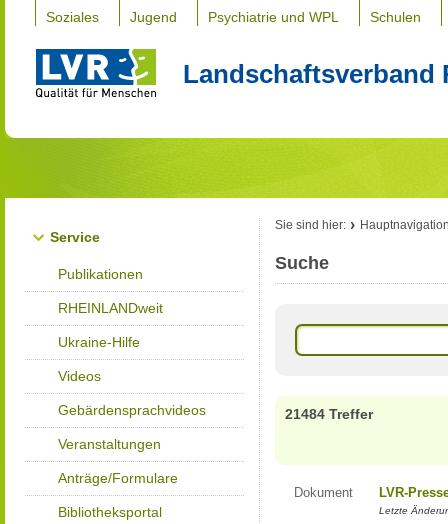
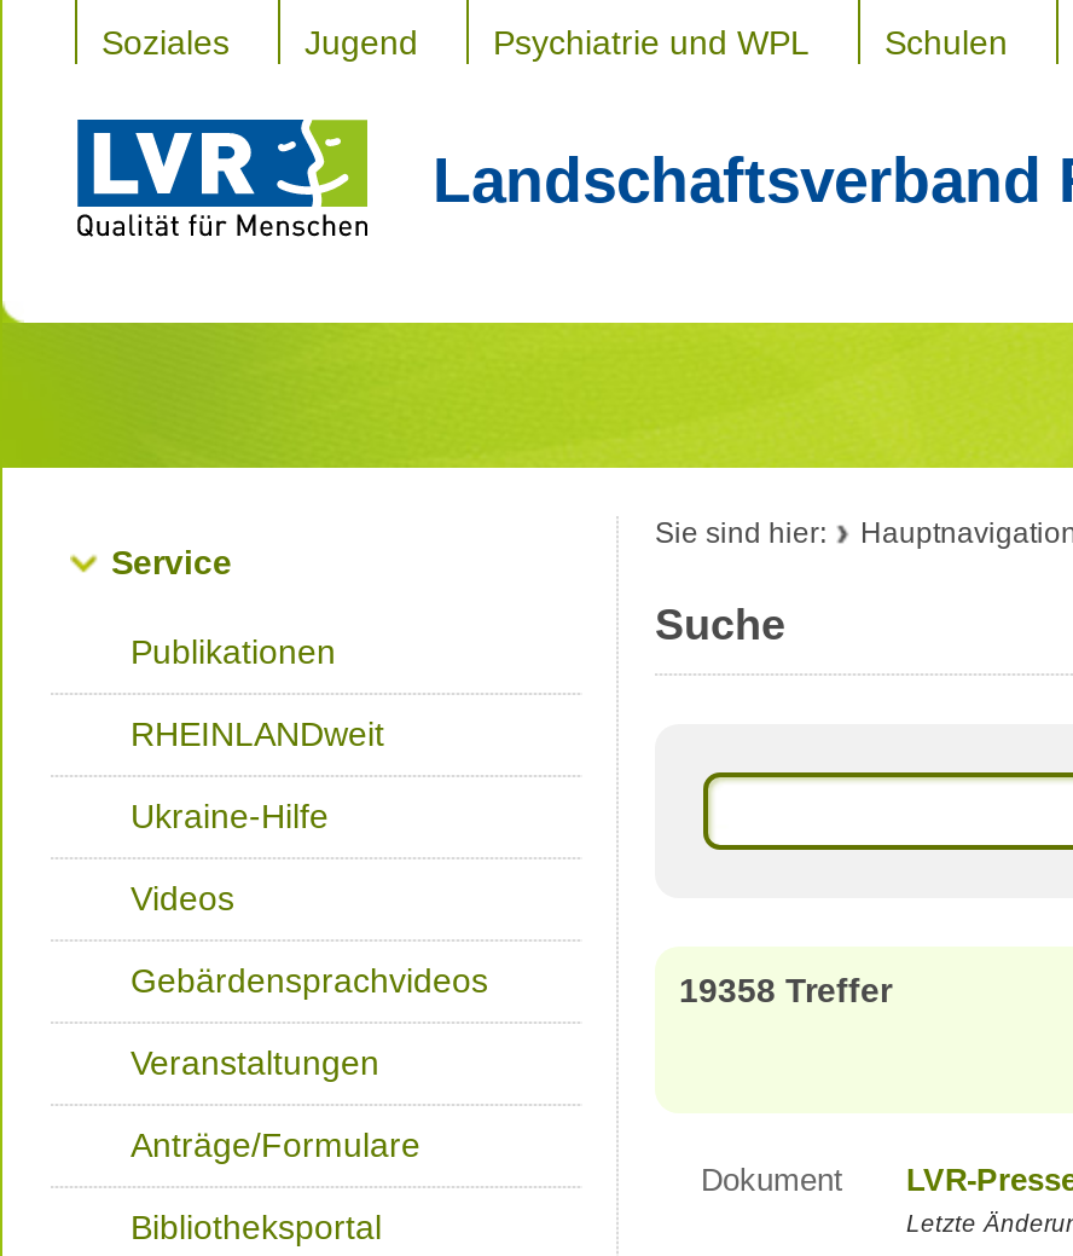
[285,406,373,422] 21484 Treffer -> [679,971,892,1009] 19358 Treffer

